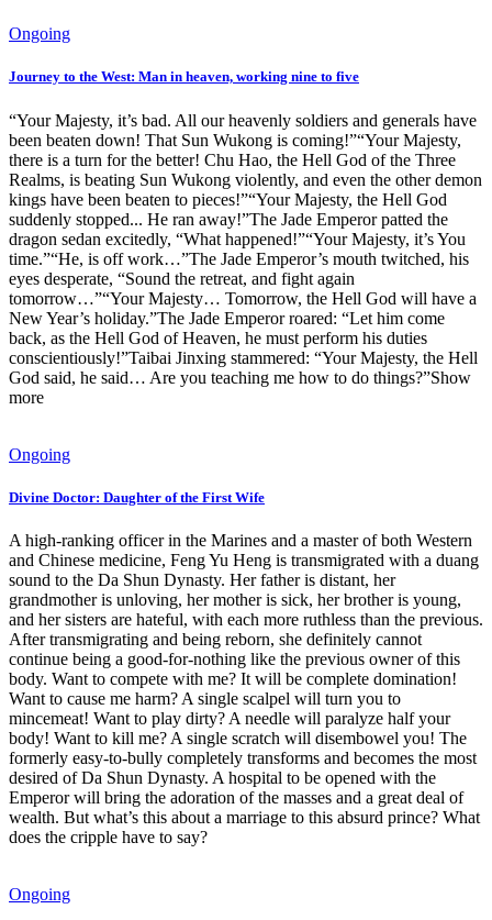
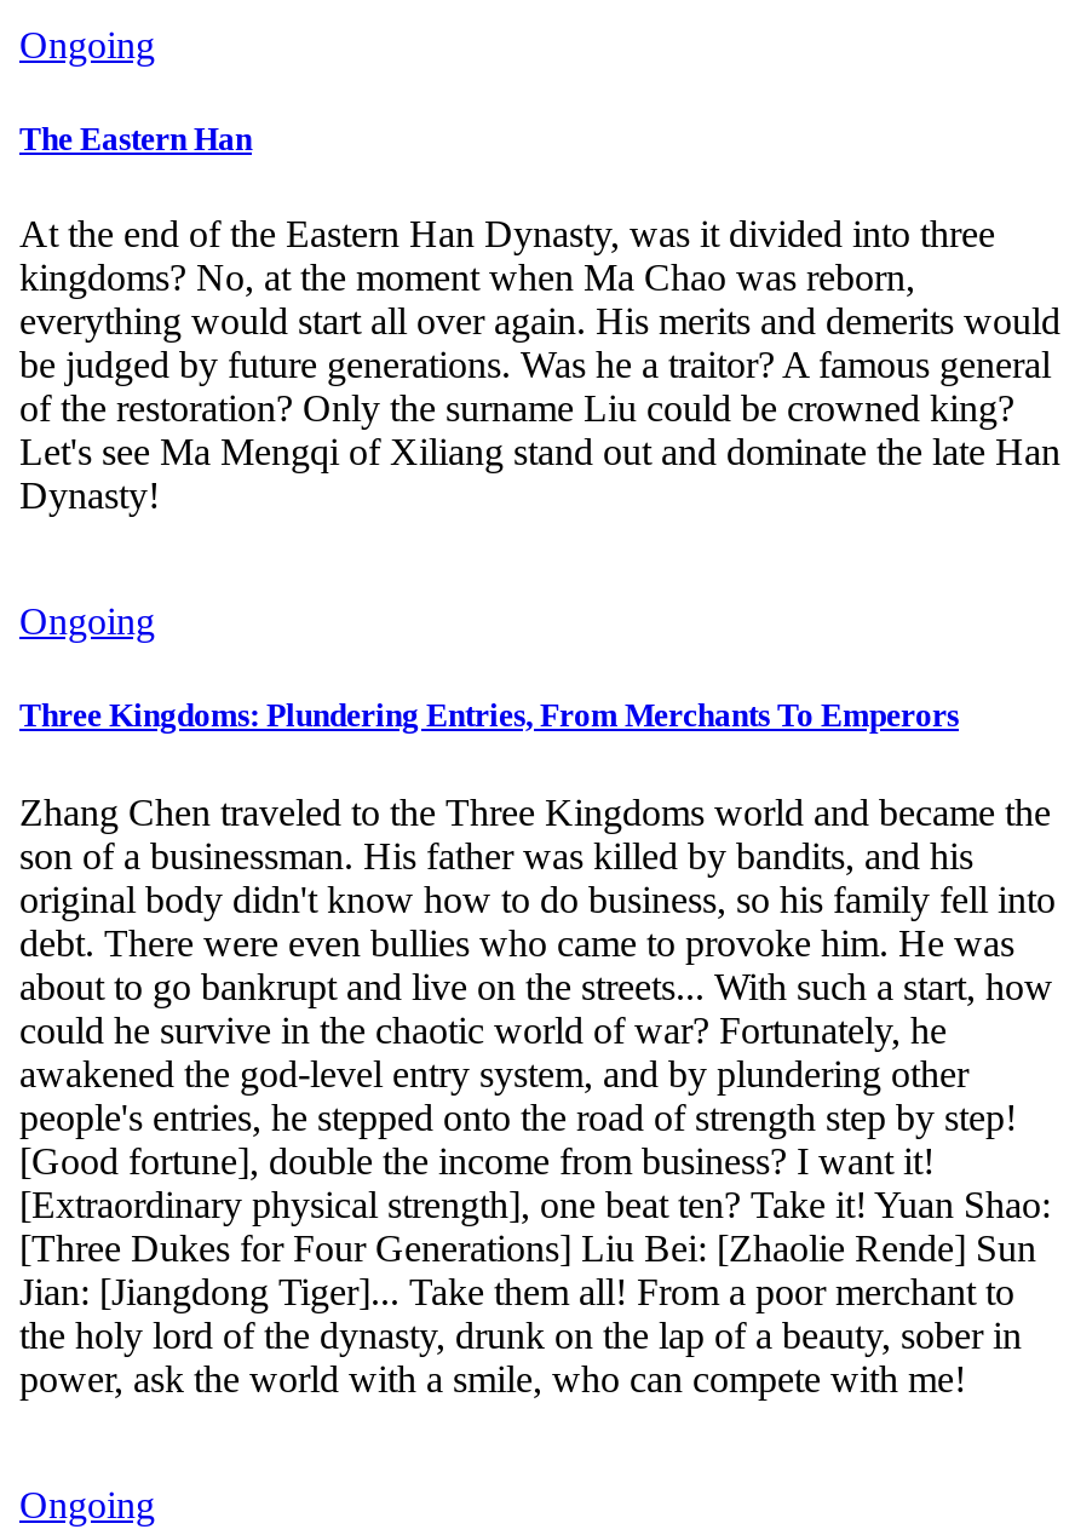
[9,69,359,85] Journey to the West: Man in heaven, working nine to five -> [19,121,252,157] The Eastern Han
[9,111,482,406] “Your Majesty, it’s bad. All our heavenly soldiers and generals have | been beaten down! That Sun Wukong is coming!”“Your Majesty, | there is a turn for the better! Chu Hao, the Hell God of the Three | Realms, is beating Sun Wukong violently, and even the other demon | kings have been beaten to pieces!”“Your Majesty, the Hell God | suddenly stopped... He ran away!”The Jade Emperor patted the | dragon sedan excitedly, “What happened!”“Your Majesty, it’s You | time.”“He, is off work…”The Jade Emperor’s mouth twitched, his | eyes desperate, “Sound the retreat, and fight again | tomorrow…”“Your Majesty… Tomorrow, the Hell God will have a | New Year’s holiday.”The Jade Emperor roared: “Let him come | back, as the Hell God of Heaven, he must perform his duties | conscientiously!”Taibai Jinxing stammered: “Your Majesty, the Hell | God said, he said… Are you teaching me how to do things?”Show | more -> [19,213,1060,516] At the end of the Eastern Han Dynasty, was it divided into three | kingdoms? No, at the moment when Ma Chao was reborn, | everything would start all over again. His merits and demerits would | be judged by future generations. Was he a traitor? A famous general | of the restoration? Only the surname Liu could be crowned king? | Let's see Ma Mengqi of Xiliang stand out and dominate the late Han | Dynasty!
[9,489,265,505] Divine Doctor: Daughter of the First Wife -> [19,698,959,734] Three Kingdoms: Plundering Entries, From Merchants To Emperors
[9,531,483,846] A high-ranking officer in the Marines and a master of both Western | and Chinese medicine, Feng Yu Heng is transmigrated with a duang | sound to the Da Shun Dynasty. Her father is distant, her | grandmother is unloving, her mother is sick, her brother is young, | and her sisters are hateful, with each more ruthless than the previous. | After transmigrating and being reborn, she definitely cannot | continue being a good-for-nothing like the previous owner of this | body. Want to compete with me? It will be complete domination! | Want to cause me harm? A single scalpel will turn you to | mincemeat! Want to play dirty? A needle will paralyze half your | body! Want to kill me? A single scratch will disembowel you! The | formerly easy-to-bully completely transforms and becomes the most | desired of Da Shun Dynasty. A hospital to be opened with the | Emperor will bring the adoration of the masses and a great deal of | wealth. But what’s this about a marriage to this absurd prince? What | does the cripple have to say? -> [19,790,1056,1398] Zhang Chen traveled to the Three Kingdoms world and became the | son of a businessman. His father was killed by bandits, and his | original body didn't know how to do business, so his family fell into | debt. There were even bullies who came to provoke him. He was | about to go bankrupt and live on the streets... With such a start, how | could he survive in the chaotic world of war? Fortunately, he | awakened the god-level entry system, and by plundering other | people's entries, he stepped onto the road of strength step by step! | [Good fortune], double the income from business? I want it! | [Extraordinary physical strength], one beat ten? Take it! Yuan Shao: | [Three Dukes for Four Generations] Liu Bei: [Zhaolie Rende] Sun | Jian: [Jiangdong Tiger]... Take them all! From a poor merchant to | the holy lord of the dynasty, drunk on the lap of a beauty, sober in | power, ask the world with a smile, who can compete with me!

